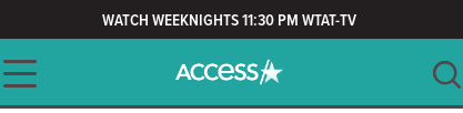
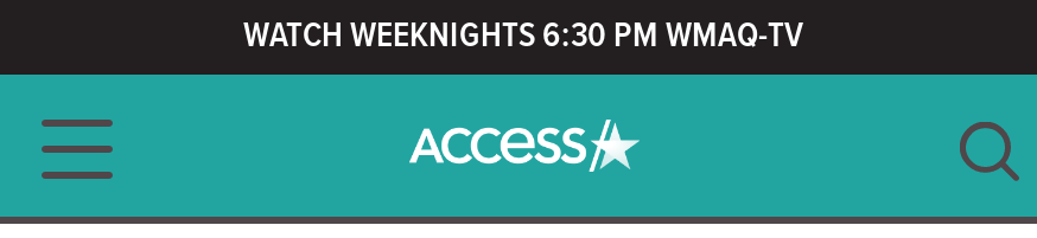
[102,10,356,32] WATCH WEEKNIGHTS 11:30 PM WTAT-TV -> [243,13,803,60] WATCH WEEKNIGHTS 6:30 PM WMAQ-TV

